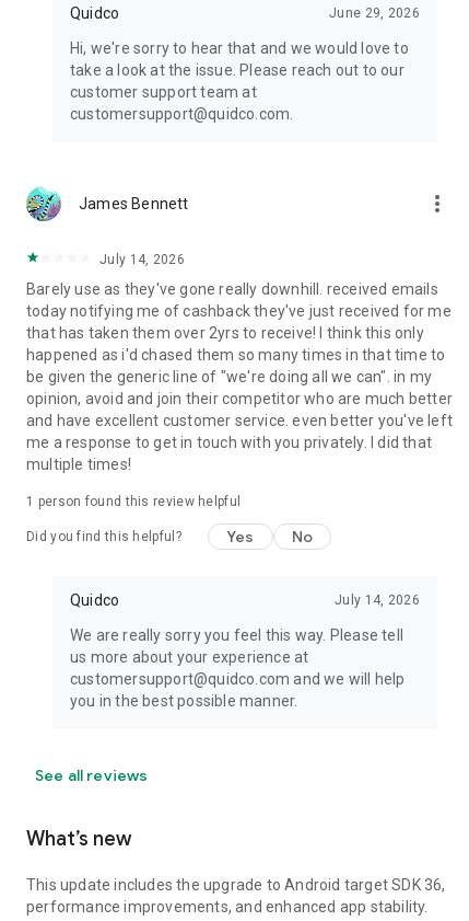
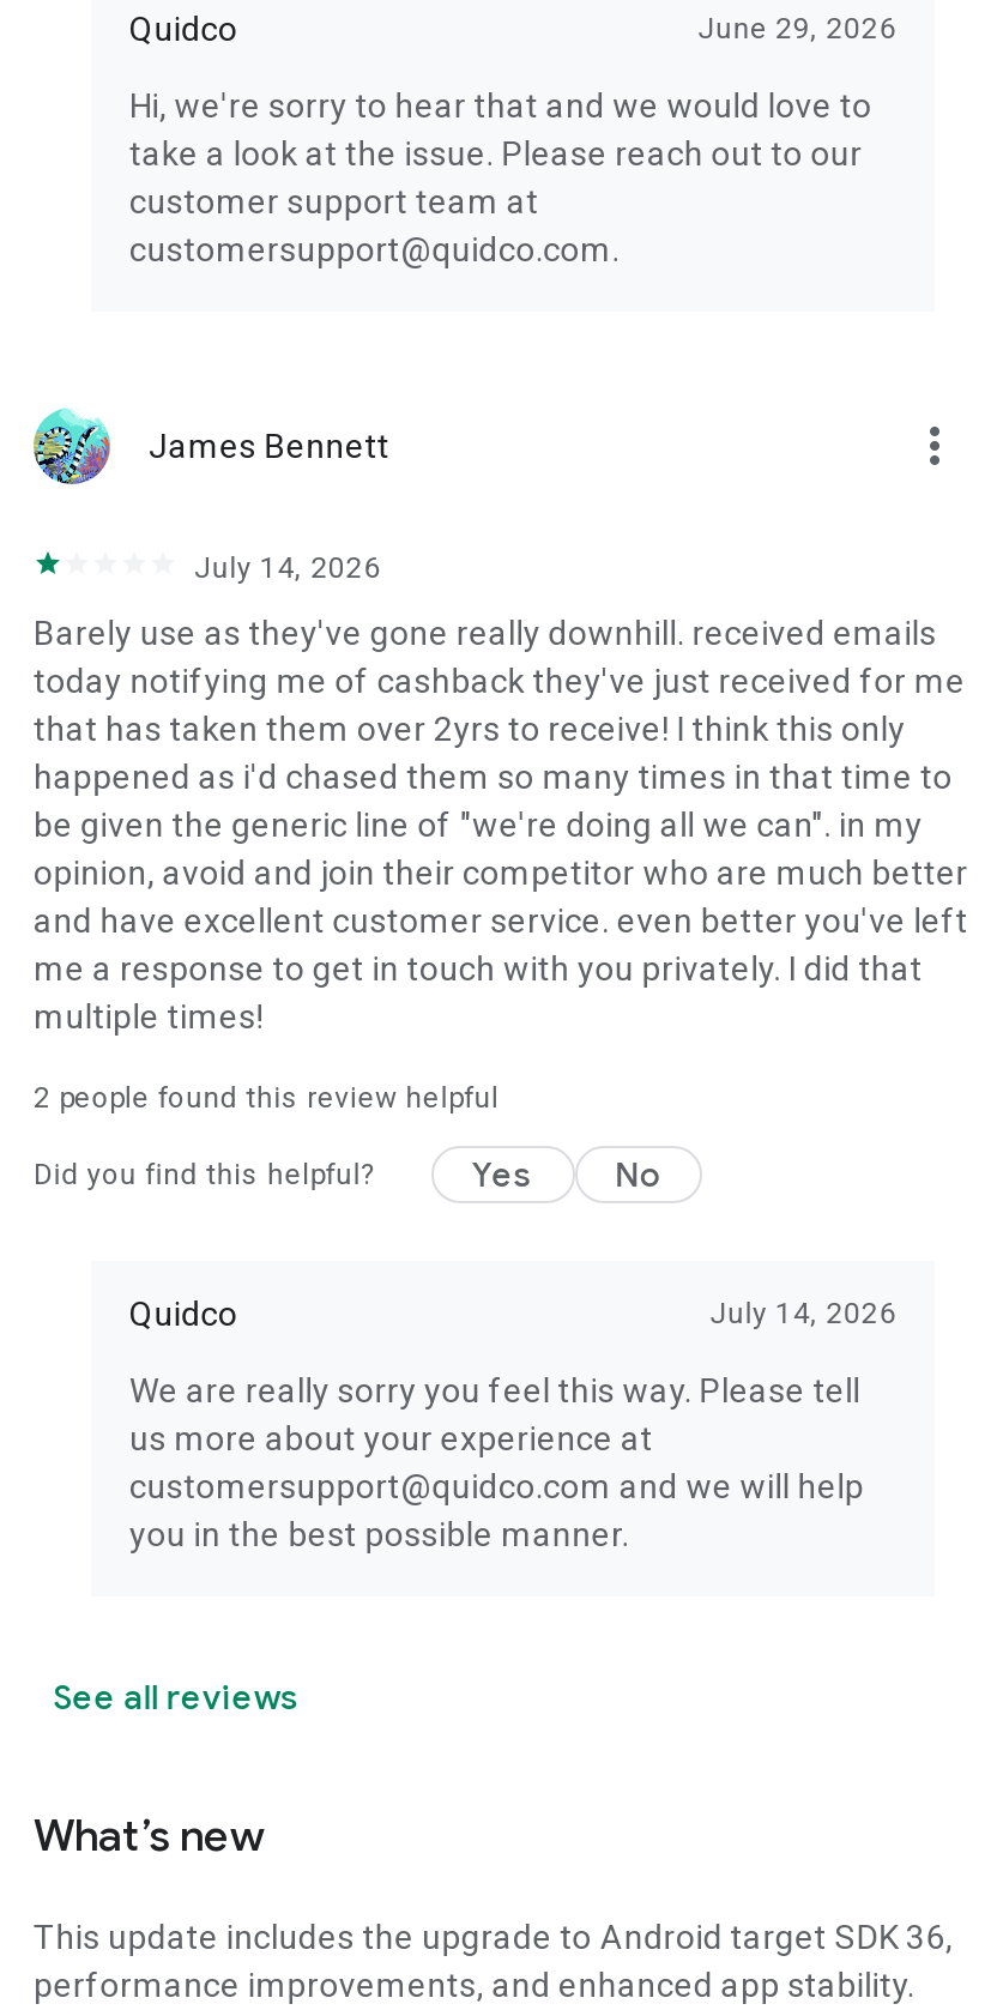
[26,494,241,509] 1 person found this review helpful -> [34,1081,499,1115] 2 people found this review helpful

